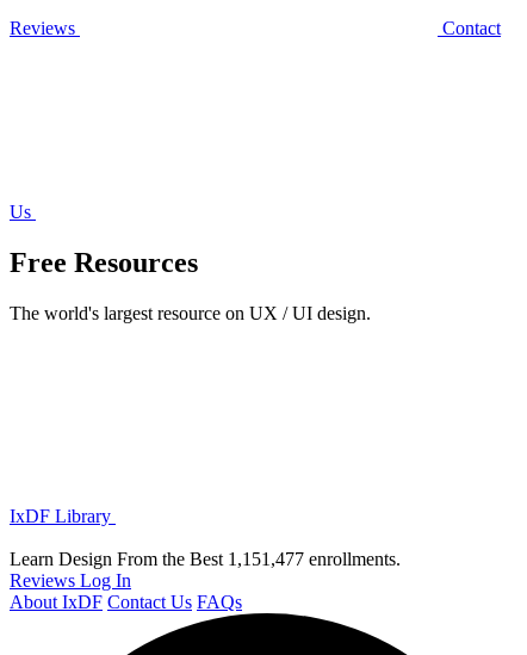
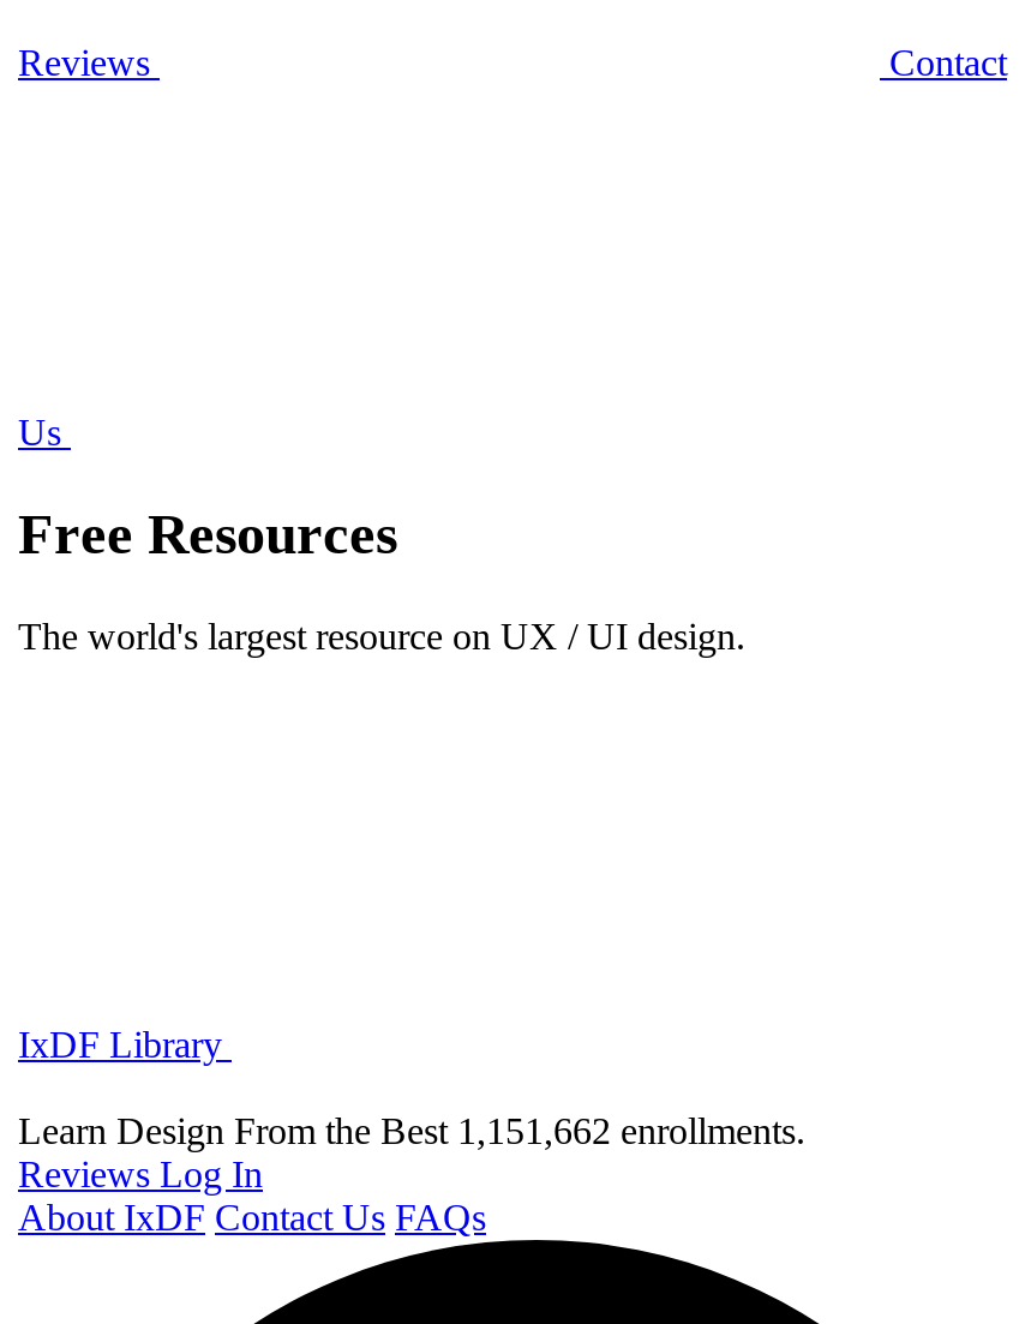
[10,548,401,569] Learn Design From the Best 1,151,477 enrollments. -> [18,1110,805,1150] Learn Design From the Best 1,151,662 enrollments.

